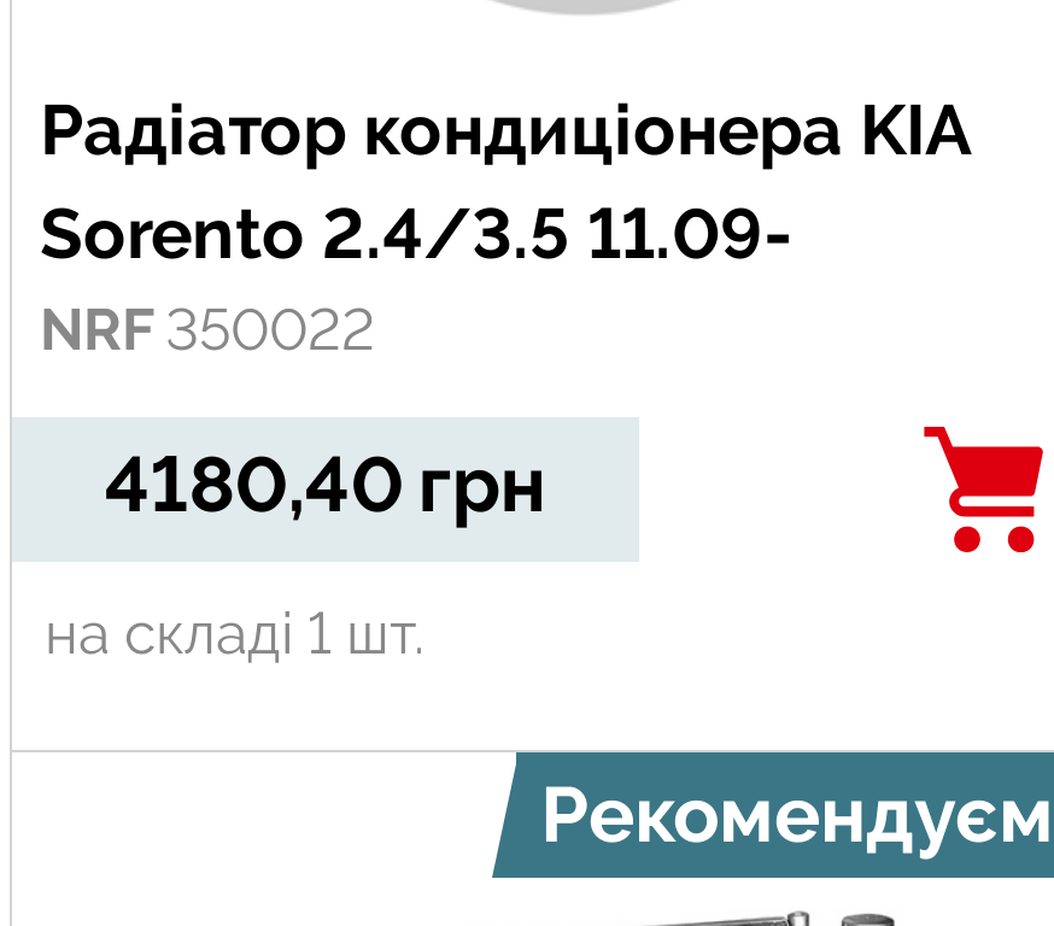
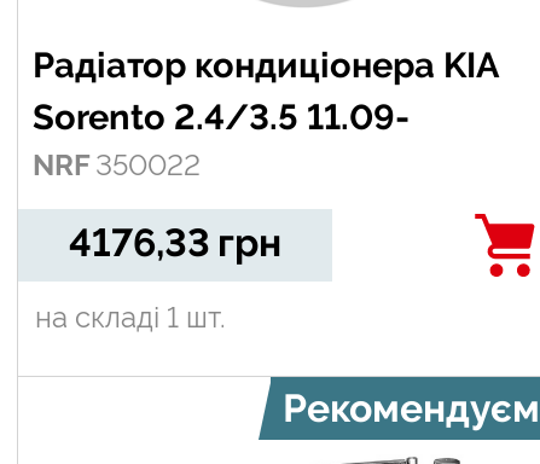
[104,440,546,529] 4180,40 грн -> [68,220,281,265] 4176,33 грн

